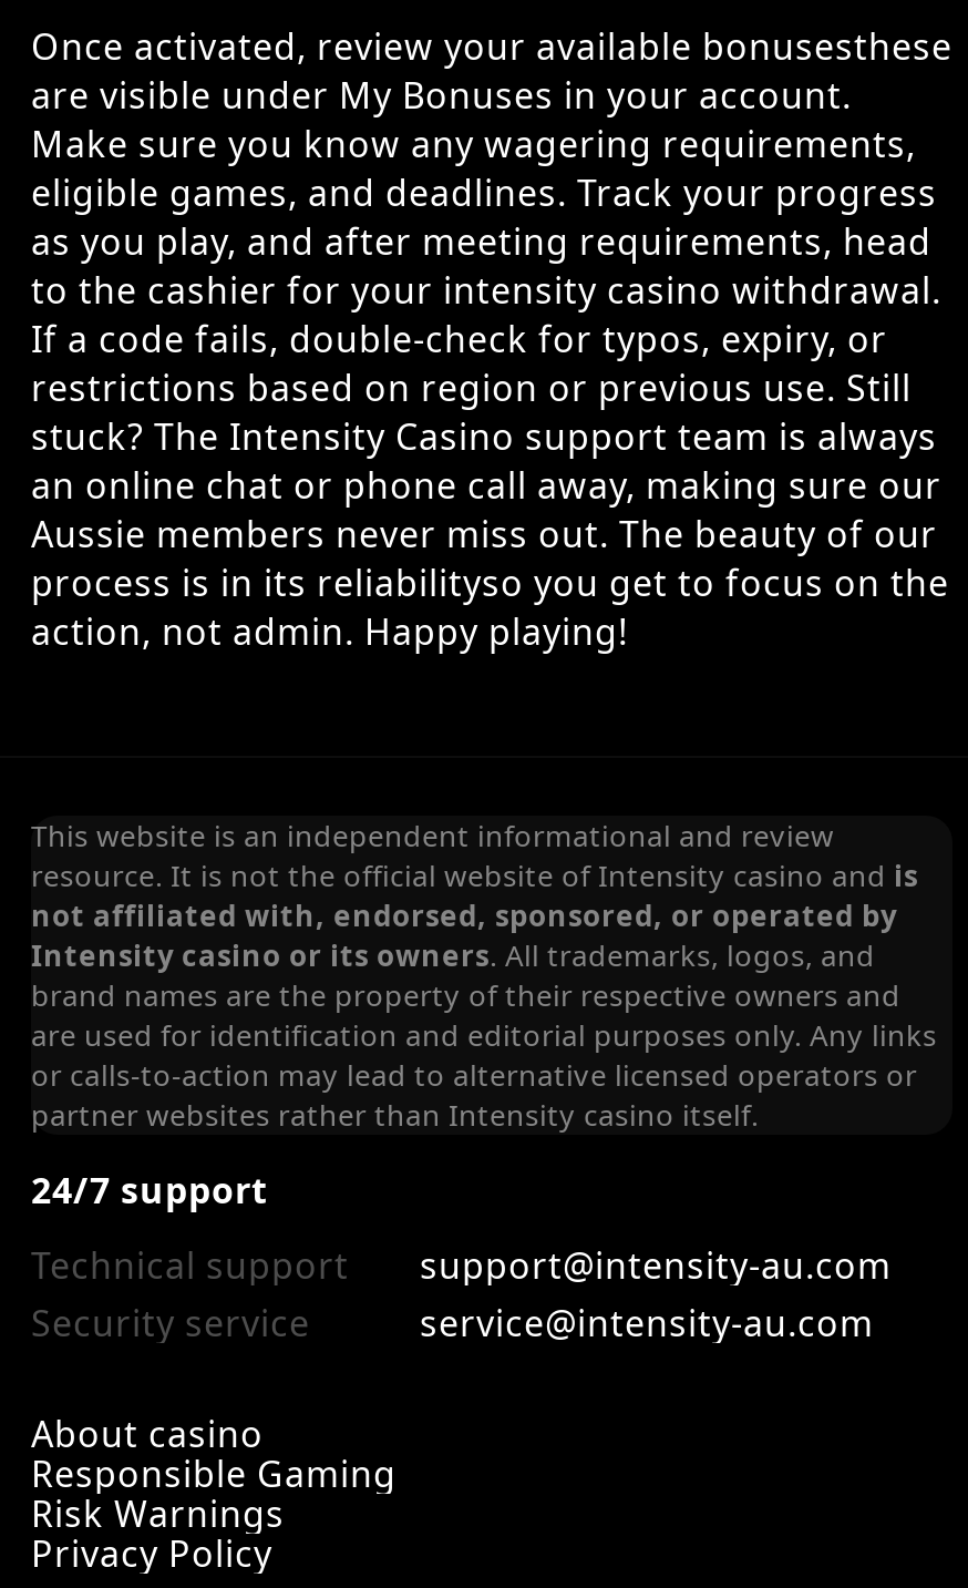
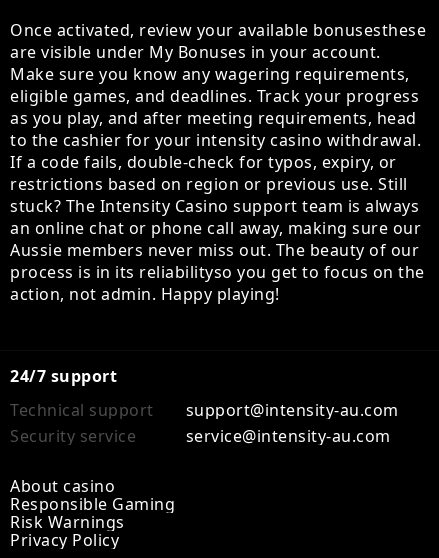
[31,815,937,1134] This website is an independent informational and review | resource. It is not the official website of Intensity casino and is | not affiliated with, endorsed, sponsored, or operated by | Intensity casino or its owners. All trademarks, logos, and | brand names are the property of their respective owners and | are used for identification and editorial purposes only. Any links | or calls-to-action may lead to alternative licensed operators or | partner websites rather than Intensity casino itself. -> none

